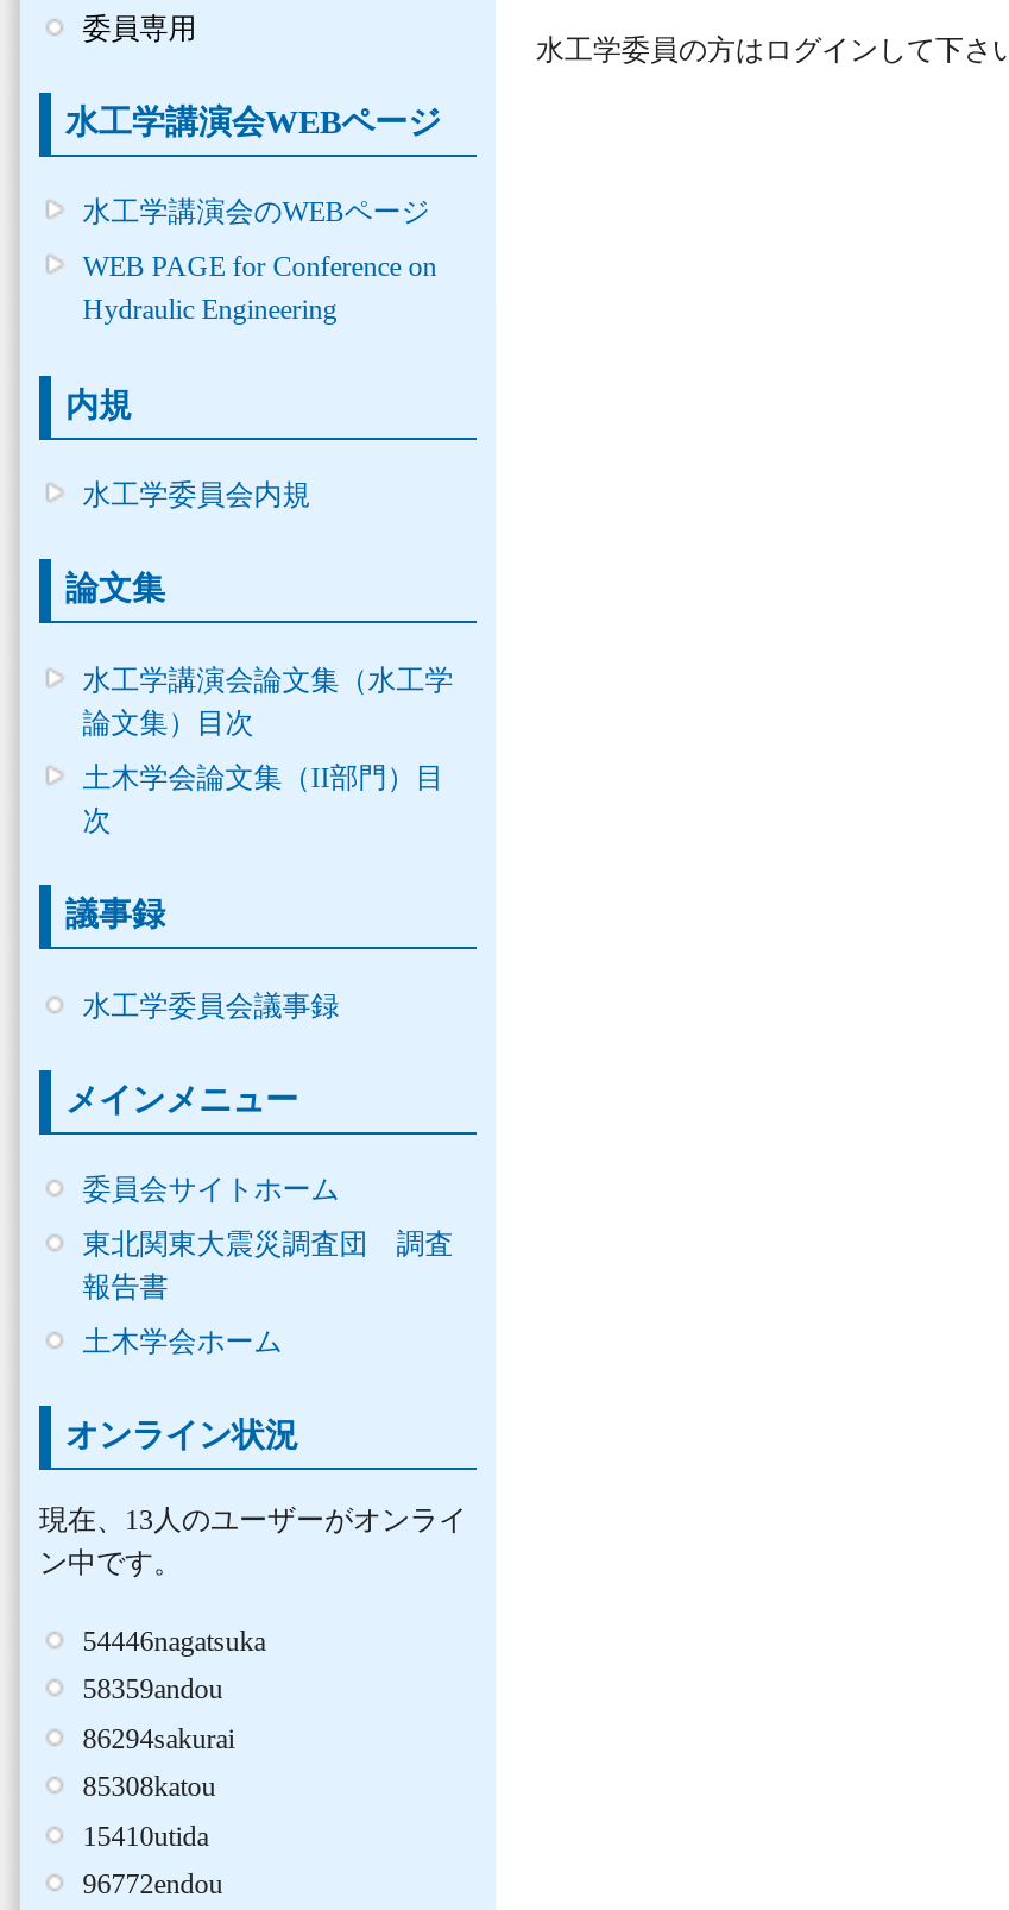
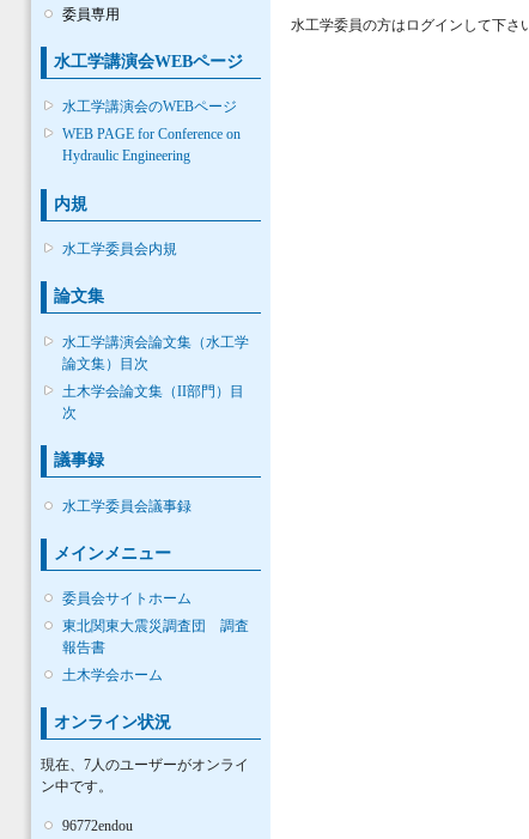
[39,1504,467,1538] 現在、13人のユーザーがオンライ -> [41,757,249,774] 現在、7人のユーザーがオンライ
[82,1625,266,1852] 54446nagatsuka | 58359andou | 86294sakurai | 85308katou | 15410utida -> none

